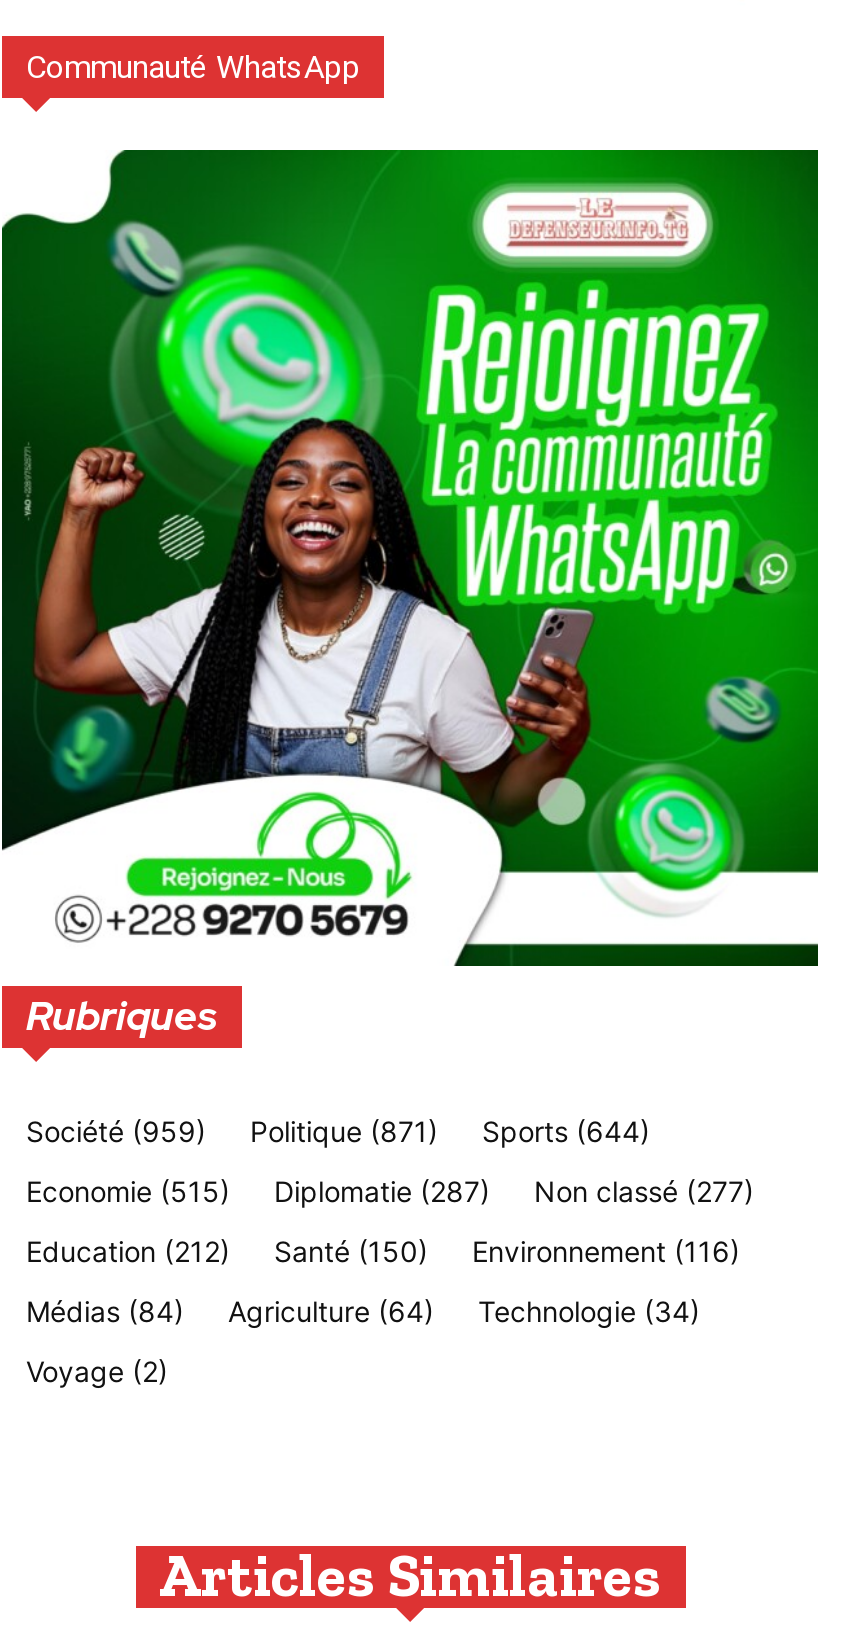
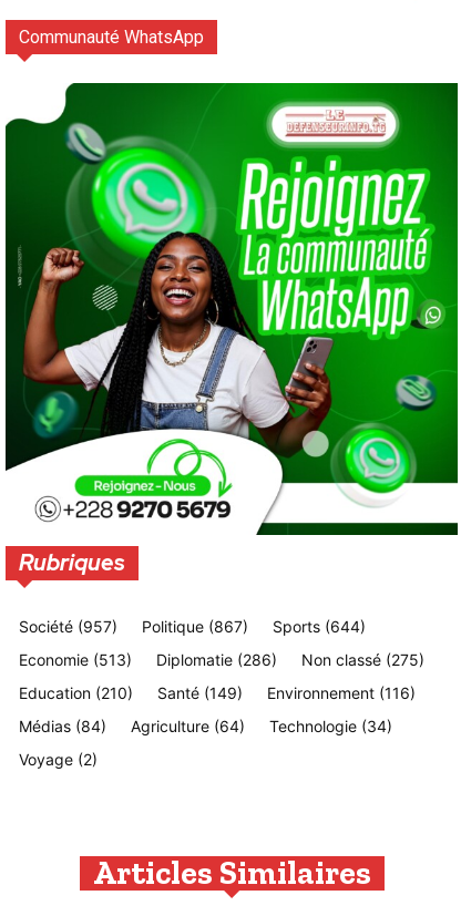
[26,1114,206,1148] Société (959) -> [19,617,117,636] Société (957)
[250,1114,438,1148] Politique (871) -> [142,617,248,636] Politique (867)
[26,1174,230,1208] Economie (515) -> [19,650,132,669] Economie (513)
[274,1174,490,1208] Diplomatie (287) -> [156,650,277,669] Diplomatie (286)
[534,1174,754,1208] Non classé (277) -> [301,650,424,669] Non classé (275)
[26,1234,230,1268] Education (212) -> [19,684,133,702] Education (210)
[274,1234,428,1268] Santé (150) -> [157,684,243,702] Santé (149)

